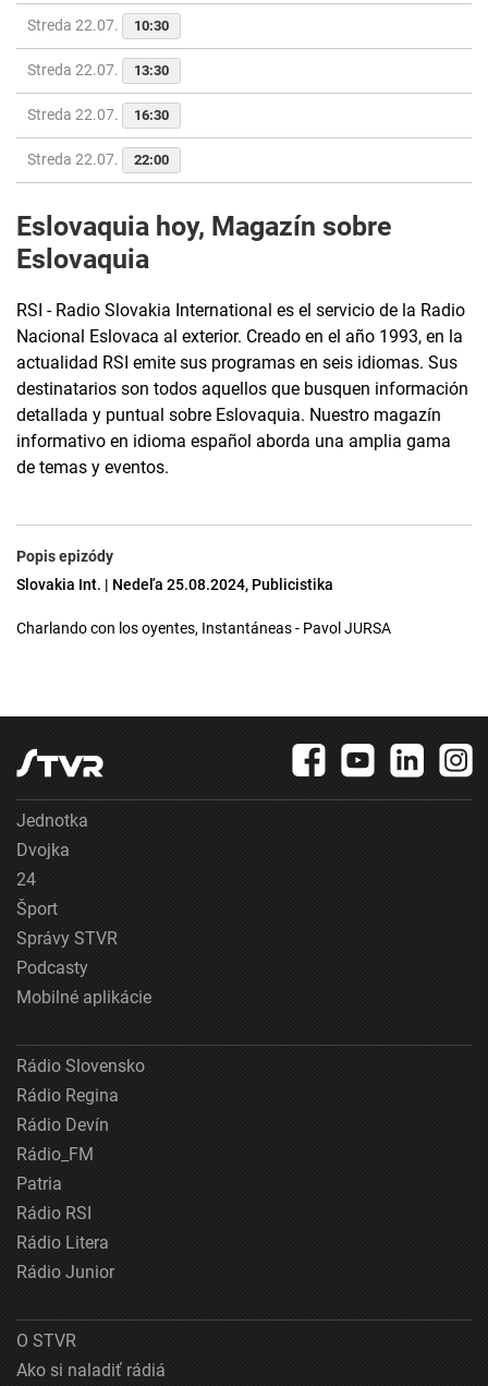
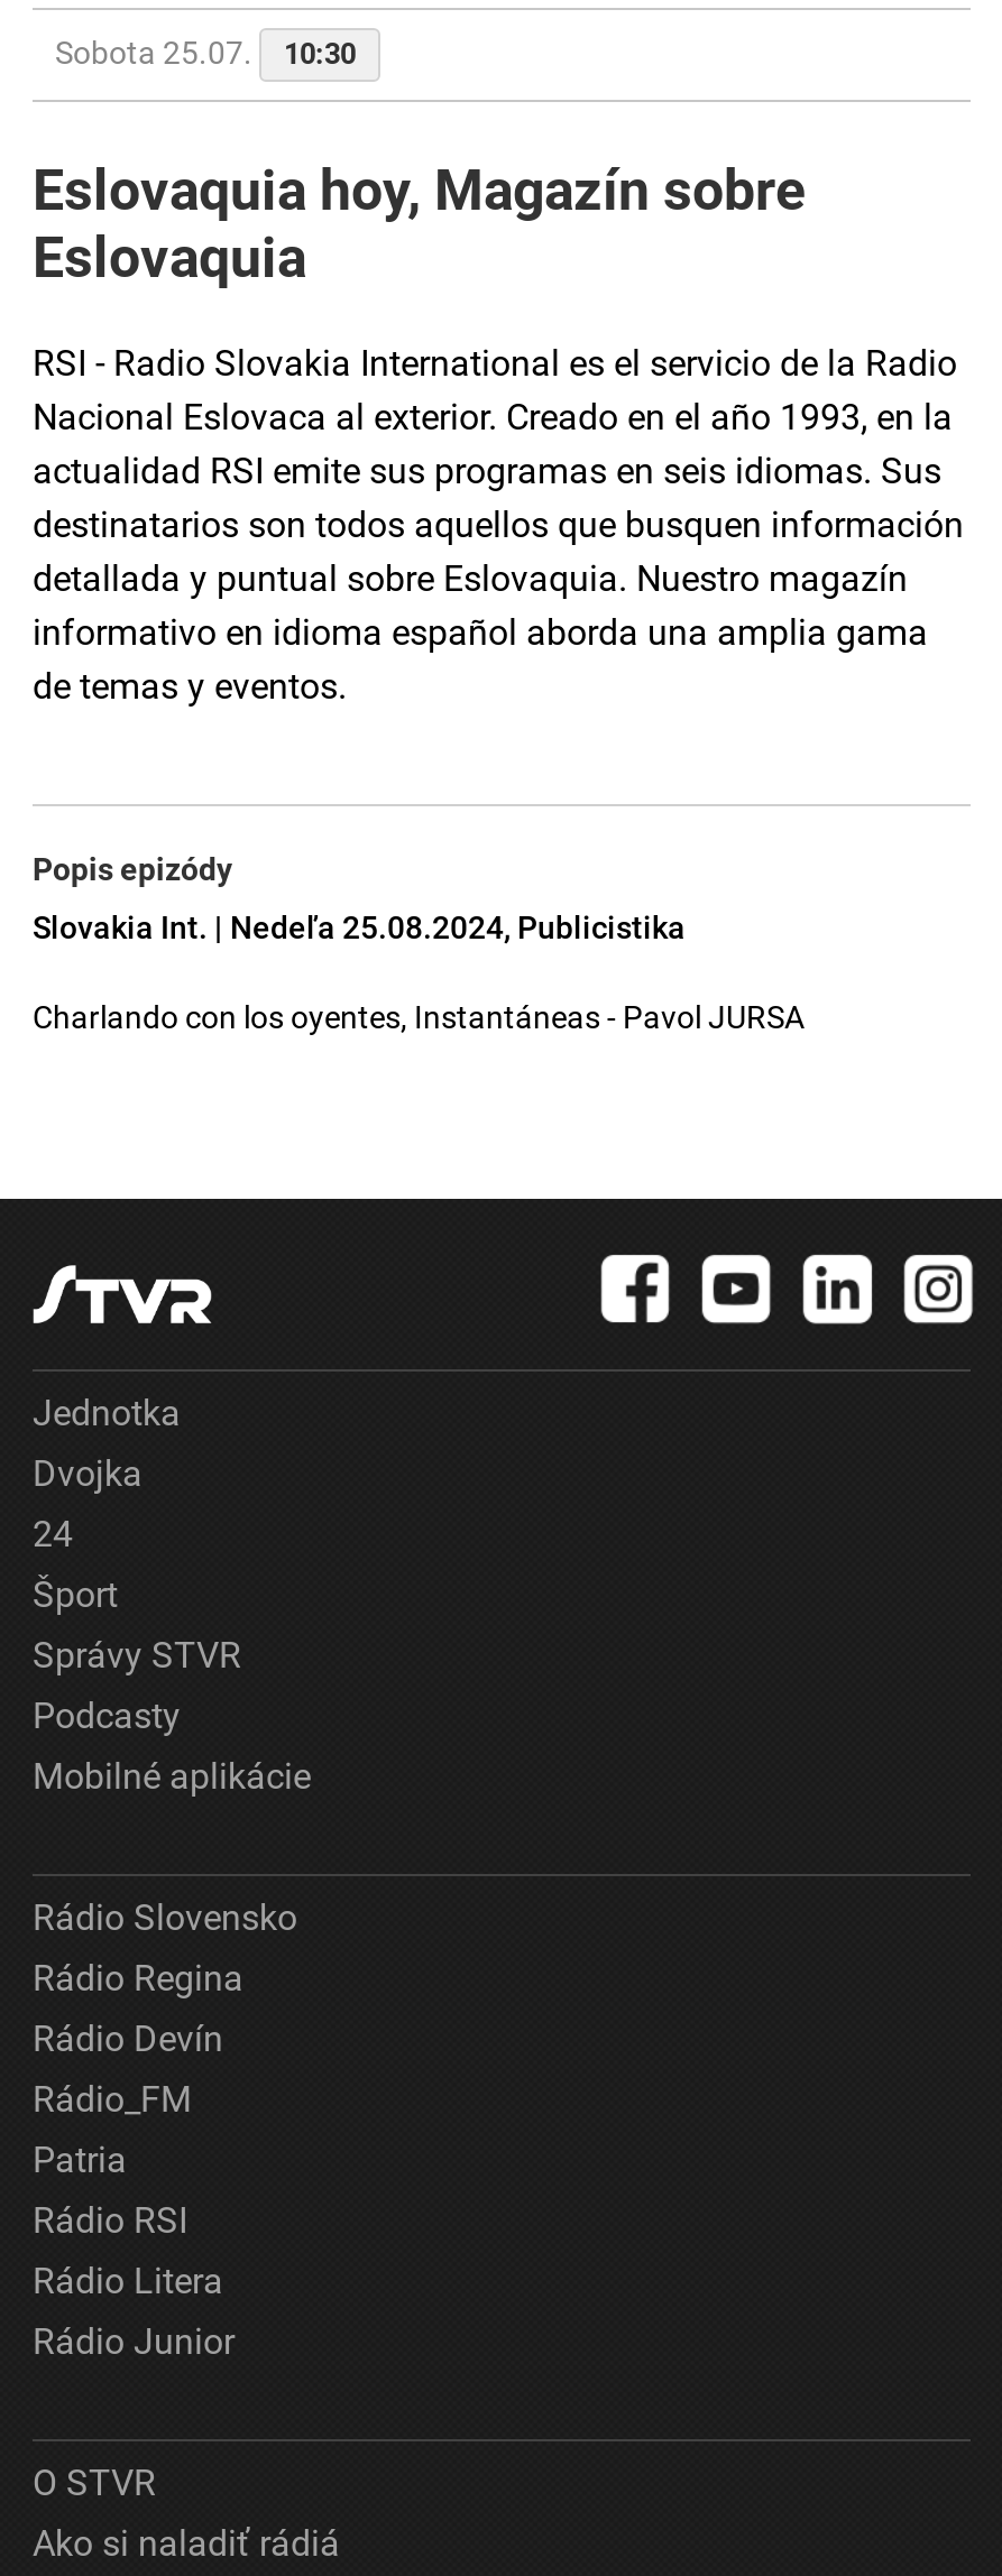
[27,17,169,34] Streda 22.07. 10:30 -> [55,35,356,71] Sobota 25.07. 10:30
[27,61,169,168] Streda 22.07. | 13:30 | Streda 22.07. | 16:30 | Streda 22.07. | 22:00 -> none

